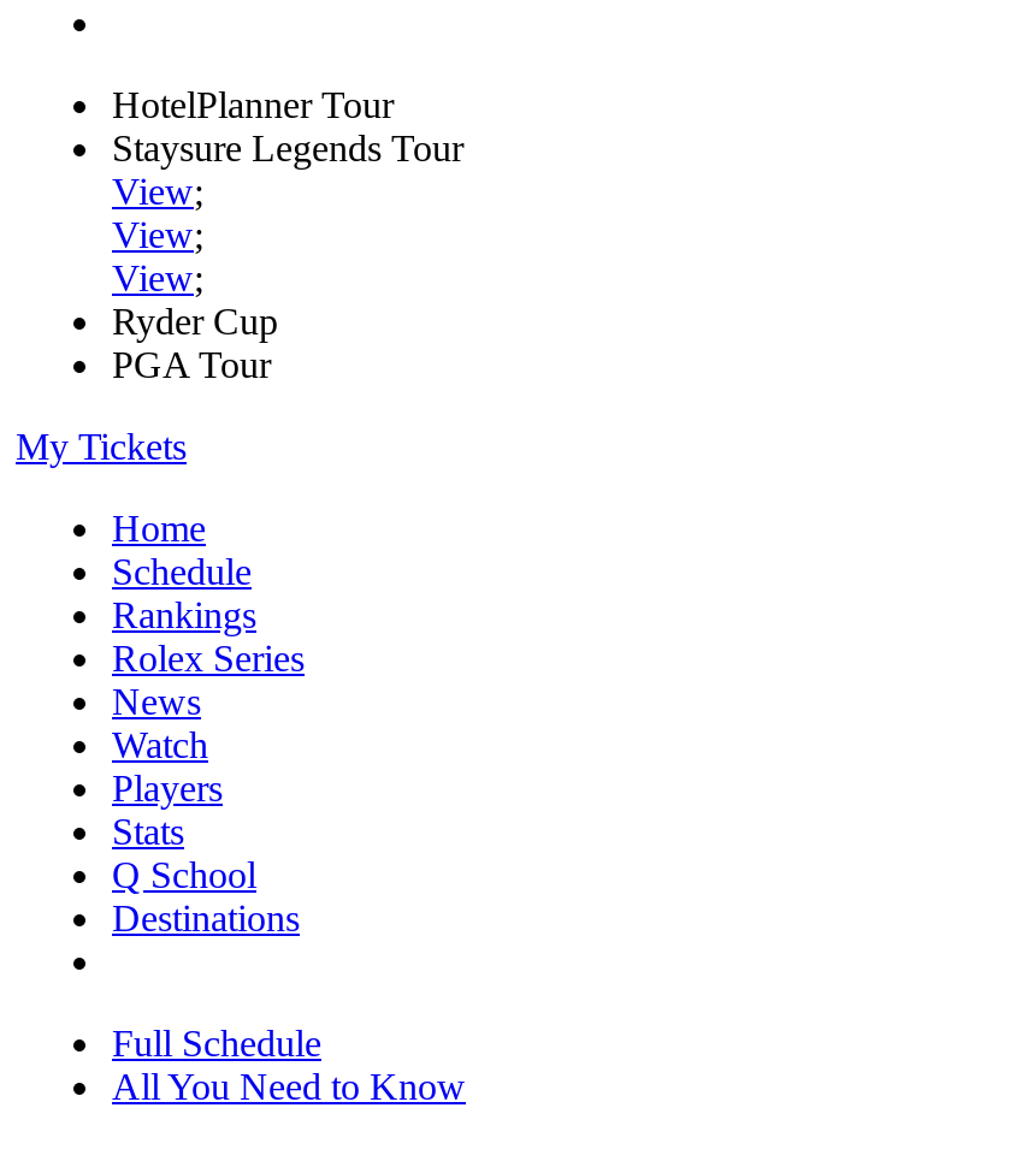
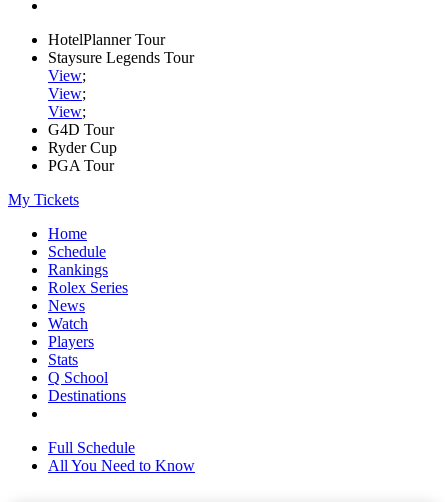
none -> [48,121,114,138] G4D Tour

